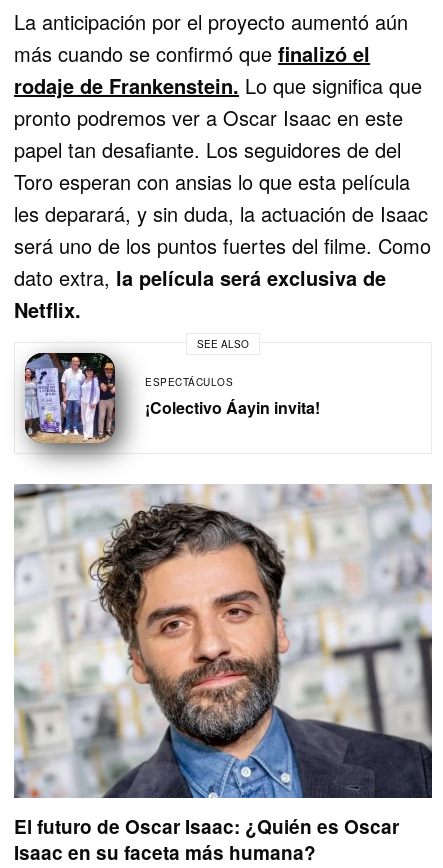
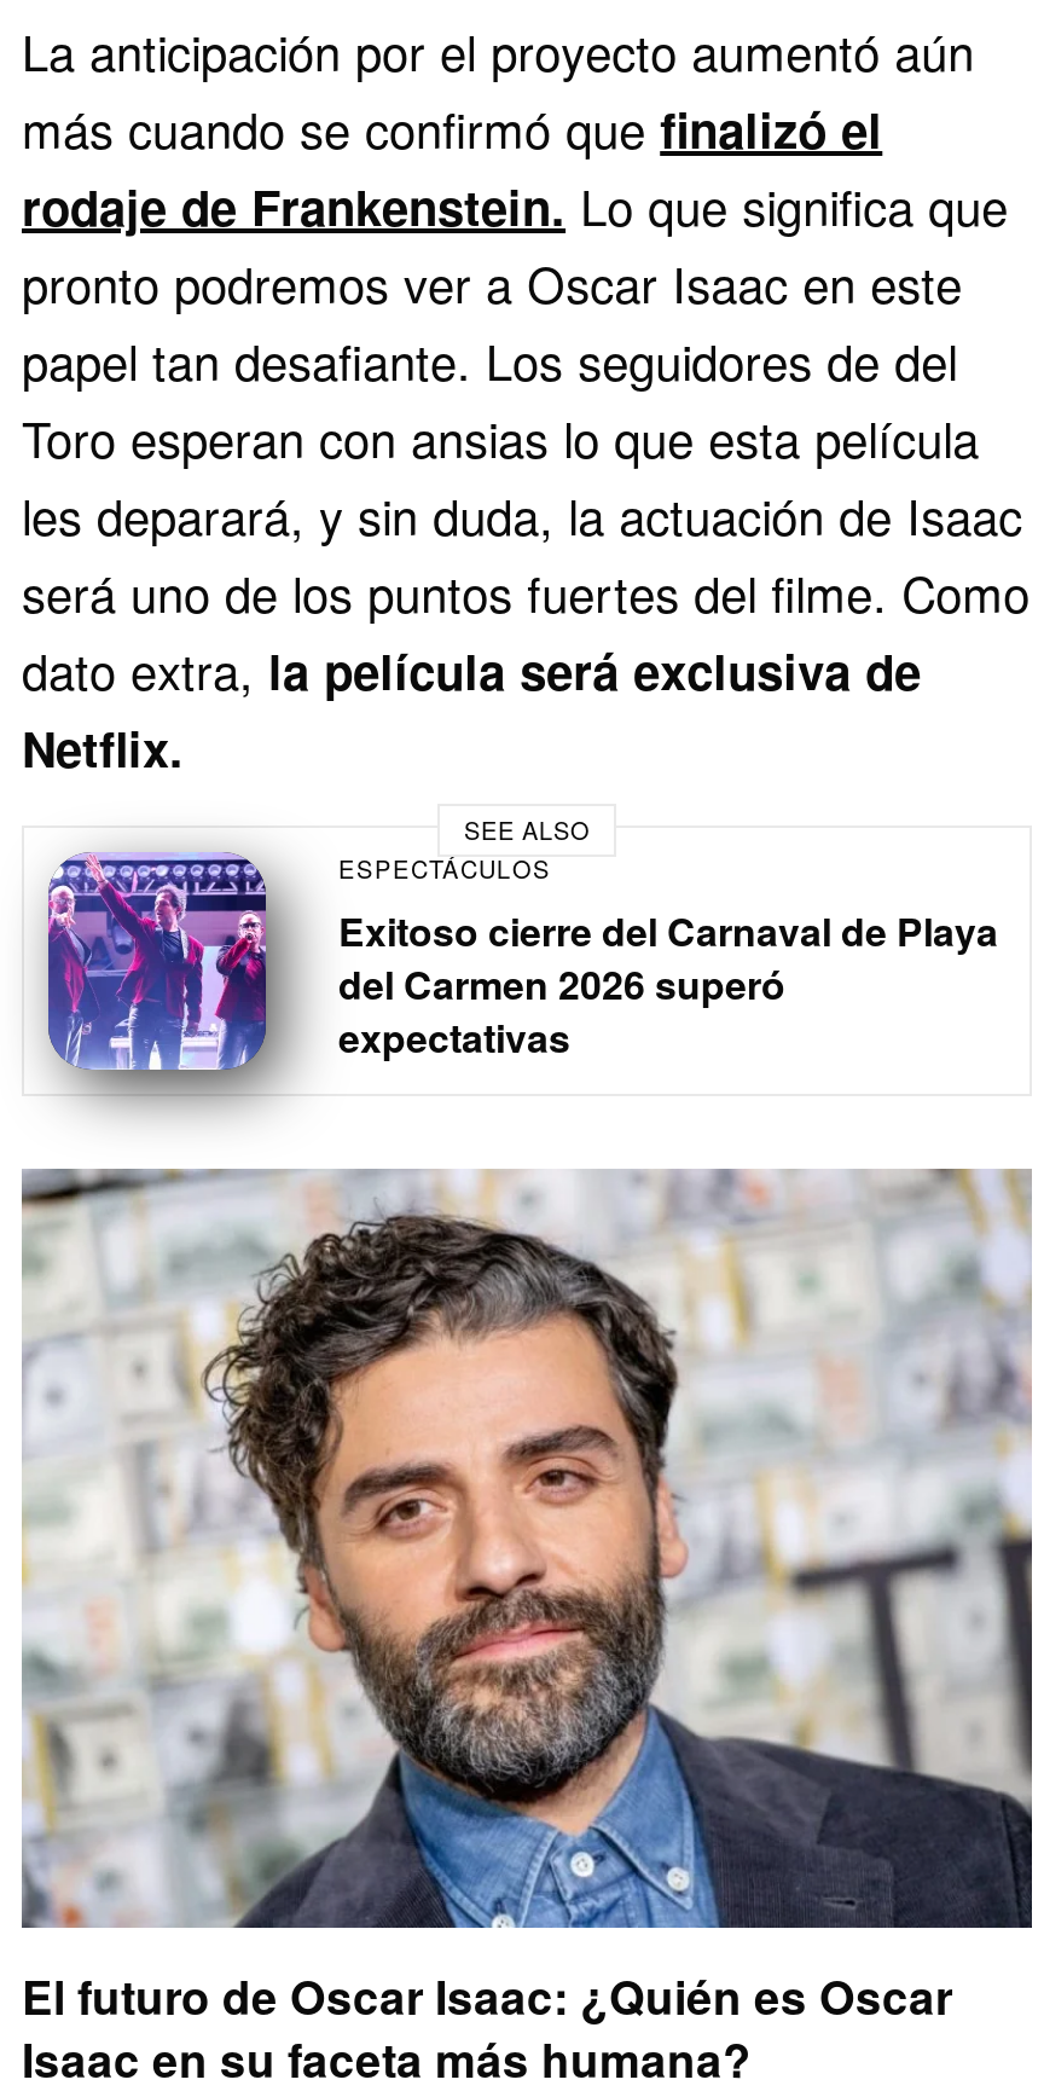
[24,352,320,443] [image] | ¡Colectivo Áayin invita! -> [46,852,998,1072] [image] | Exitoso cierre del Carnaval de Playa | del Carmen 2026 superó | expectativas
moved [145,375,233,389] -> [338,853,551,886]: ESPECTÁCULOS

